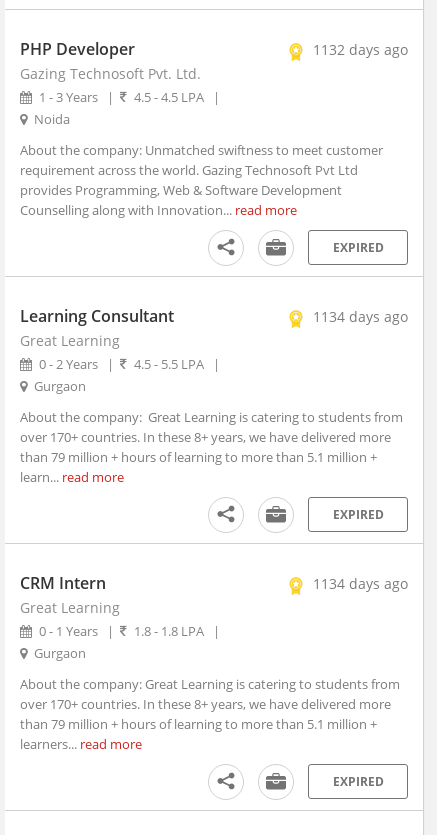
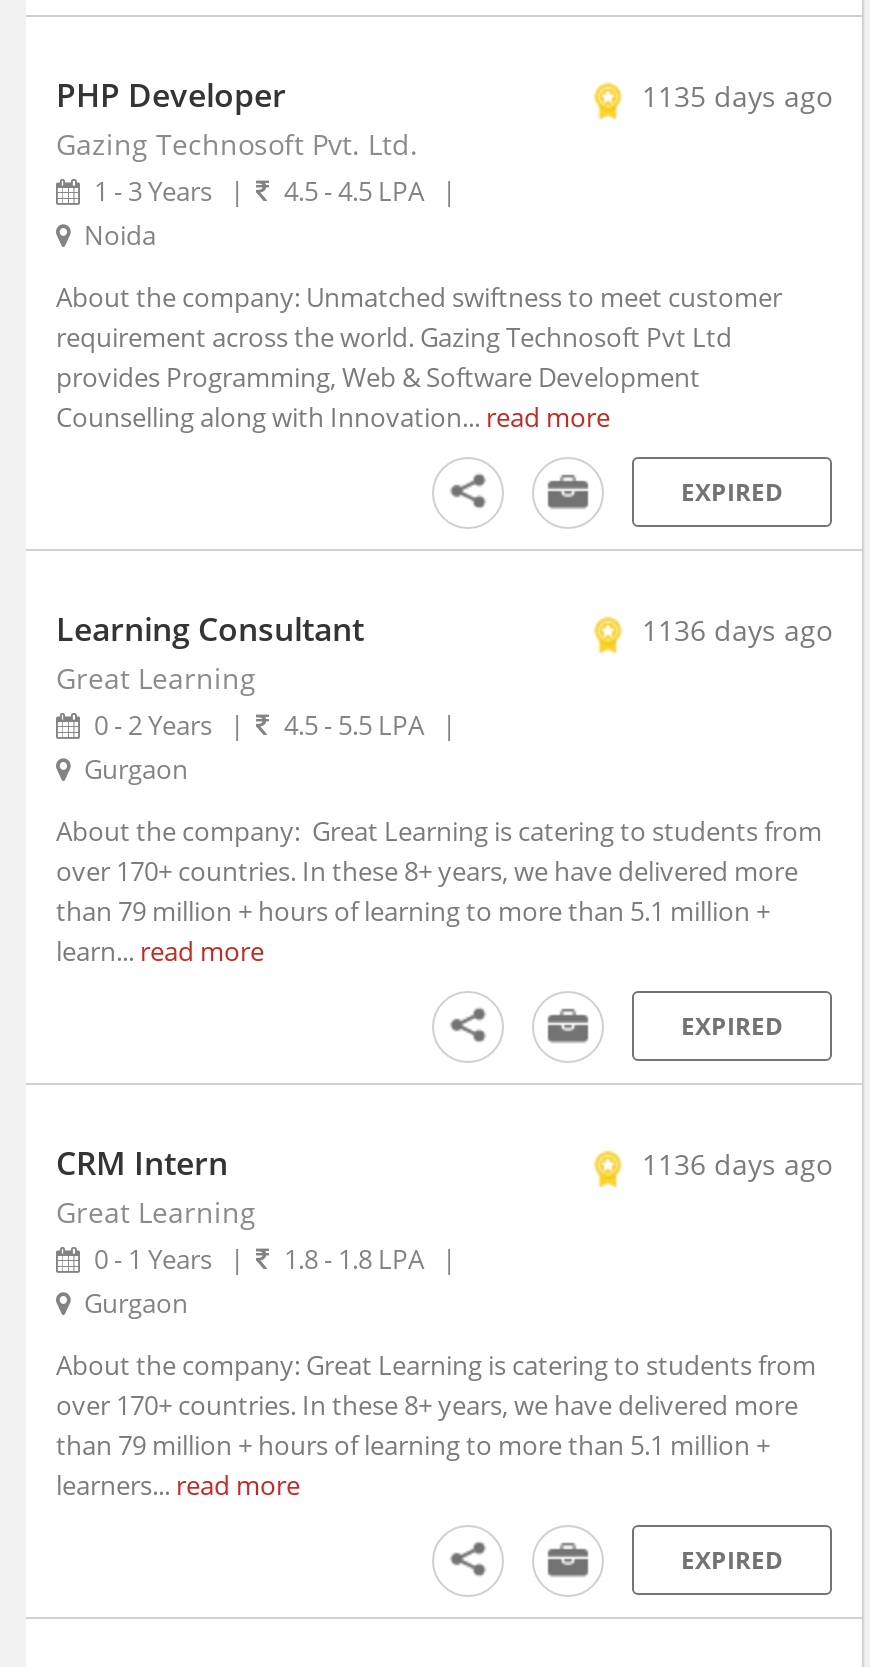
[313,40,408,59] 1132 days ago -> [642,77,832,115] 1135 days ago
[313,307,408,326] 1134 days ago -> [642,611,832,649] 1136 days ago
[313,574,408,593] 1134 days ago -> [642,1145,832,1183] 1136 days ago

